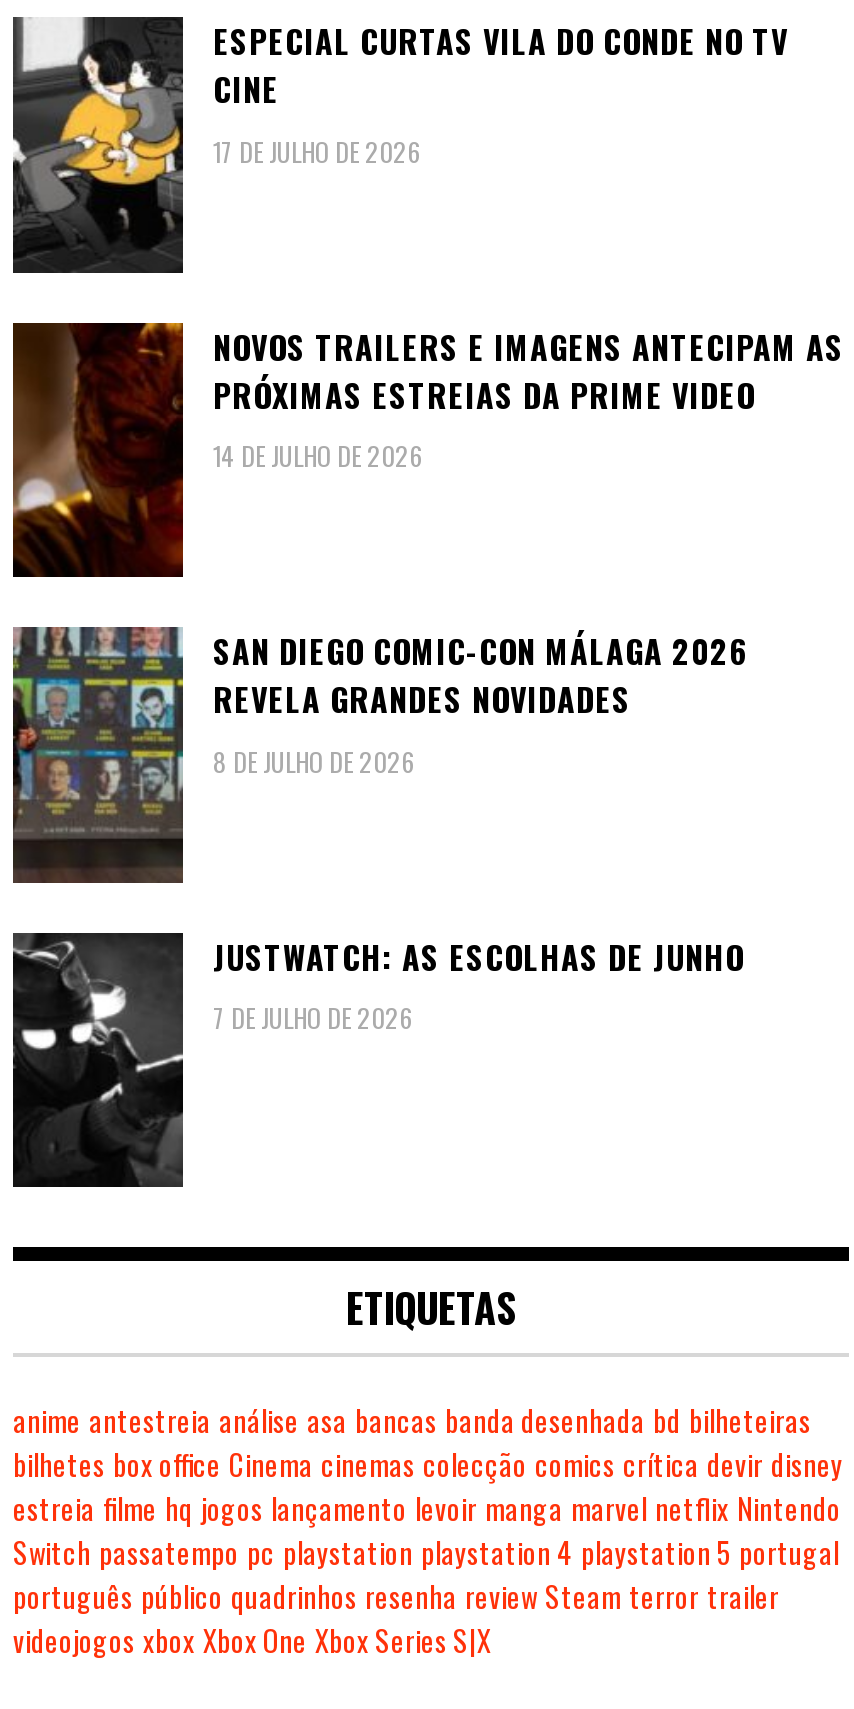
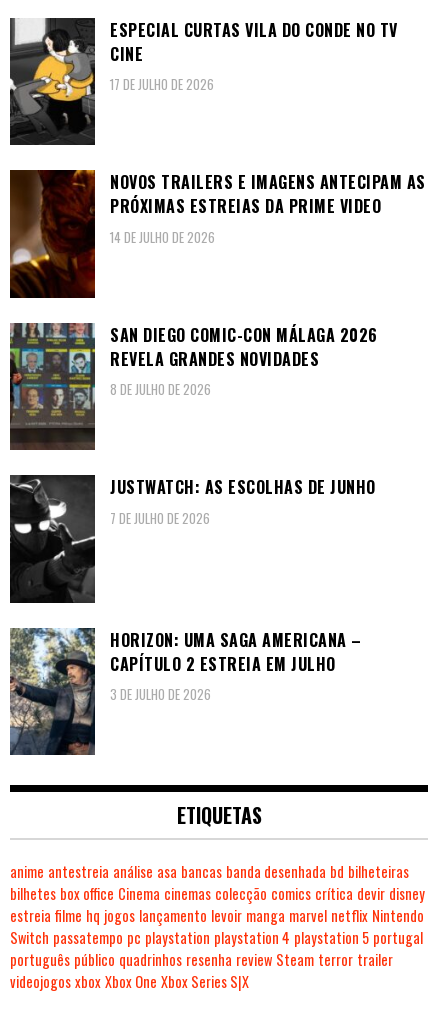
none -> [9,627,361,756] [image] | HORIZON: UMA SAGA AMERICANA – | CAPÍTULO 2 ESTREIA EM JULHO | 3 DE JULHO DE 2026

